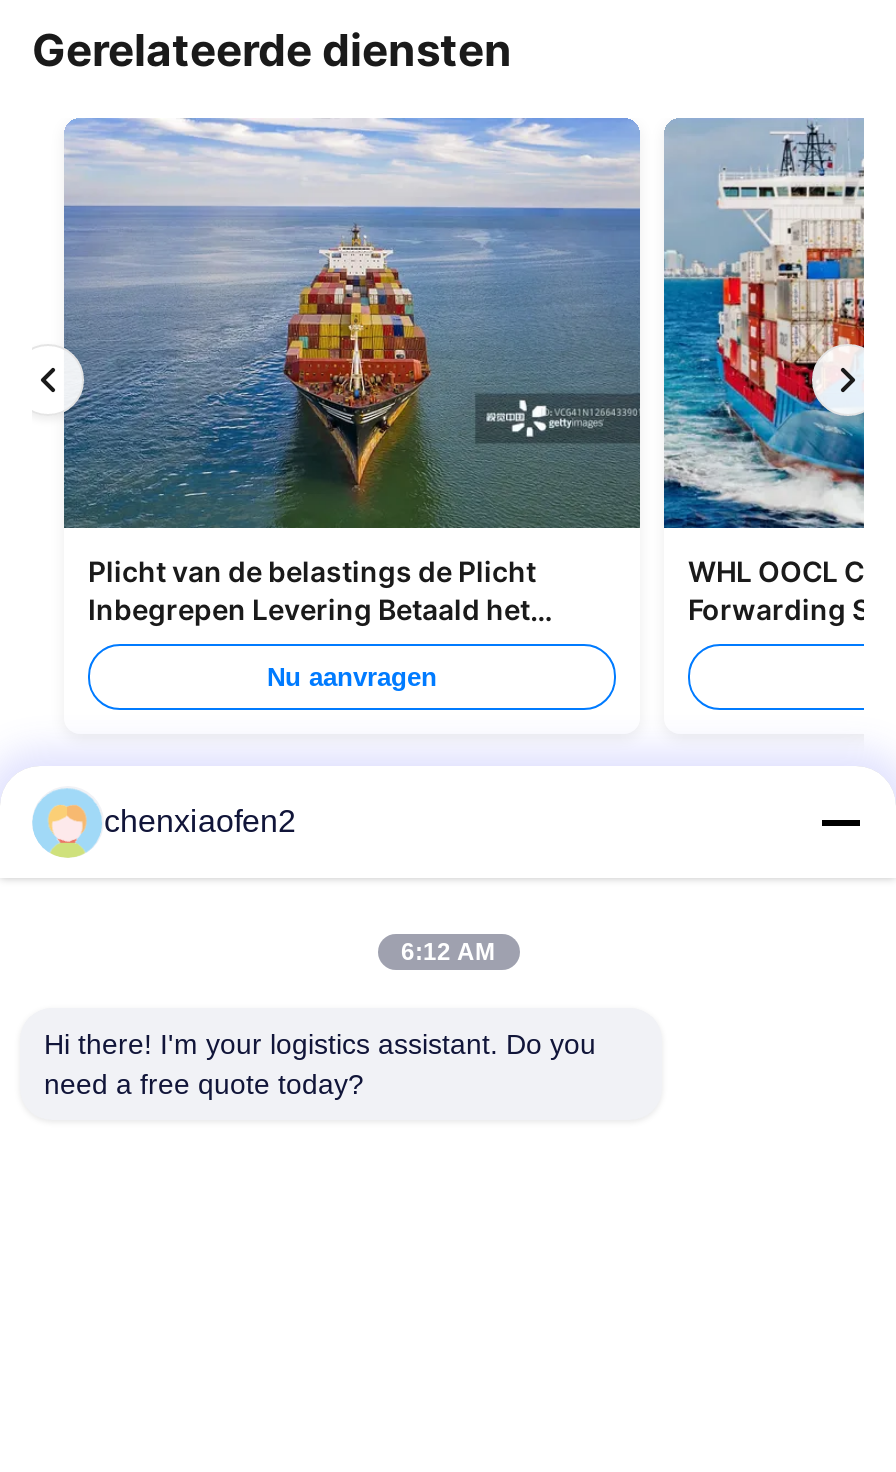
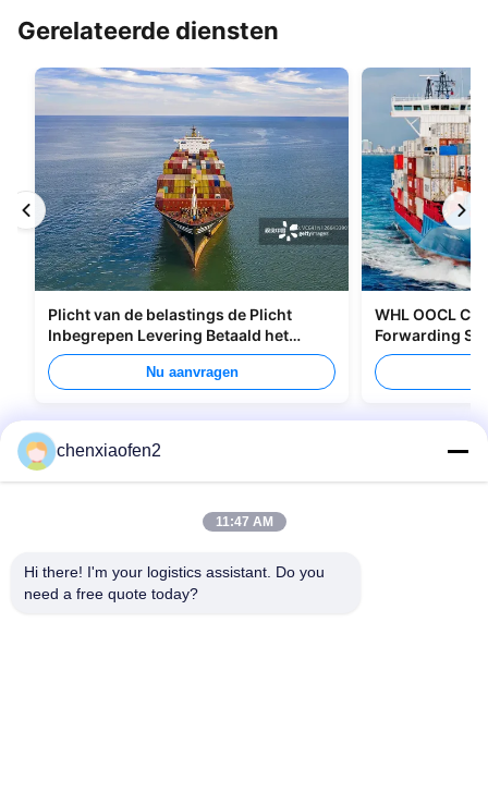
[401,938,495,966] 6:12 AM -> [215,514,273,529] 11:47 AM

